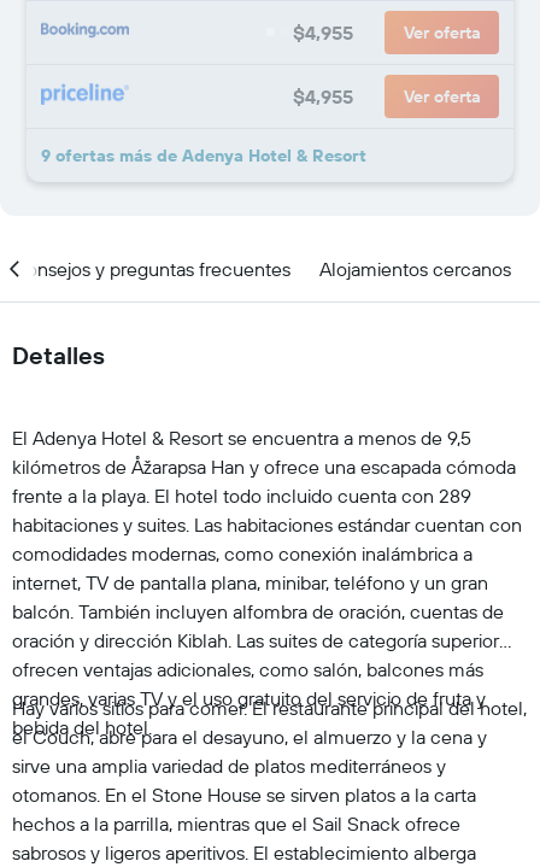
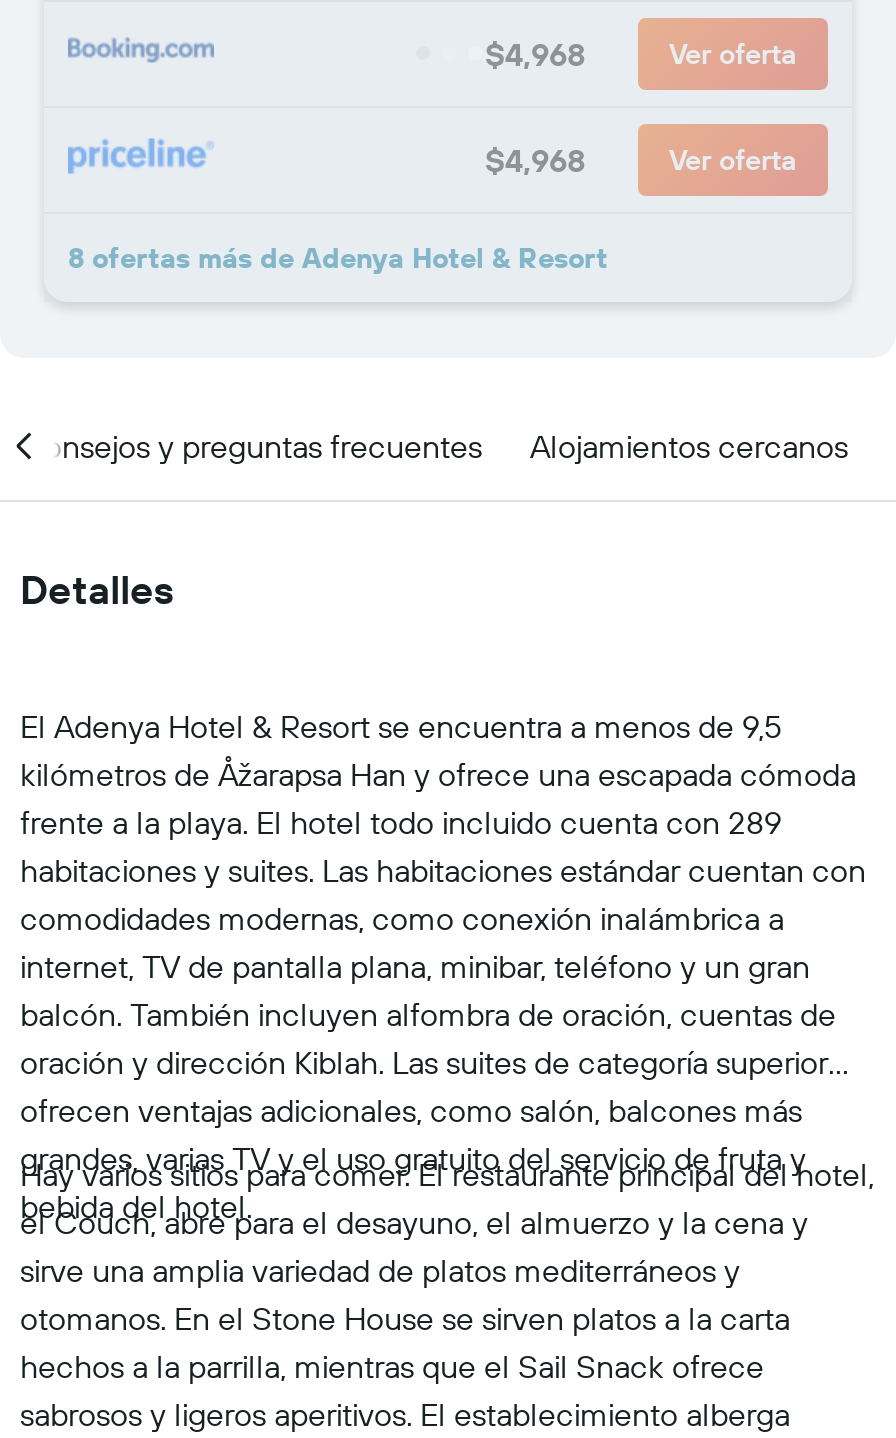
[292,20,353,45] $4,955 -> [485,34,585,74] $4,968
[292,84,353,109] $4,955 -> [485,140,585,180] $4,968
[41,145,366,166] 9 ofertas más de Adenya Hotel & Resort -> [68,240,608,276] 8 ofertas más de Adenya Hotel & Resort

